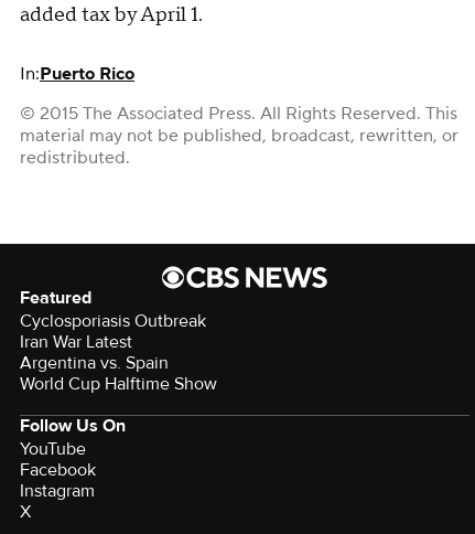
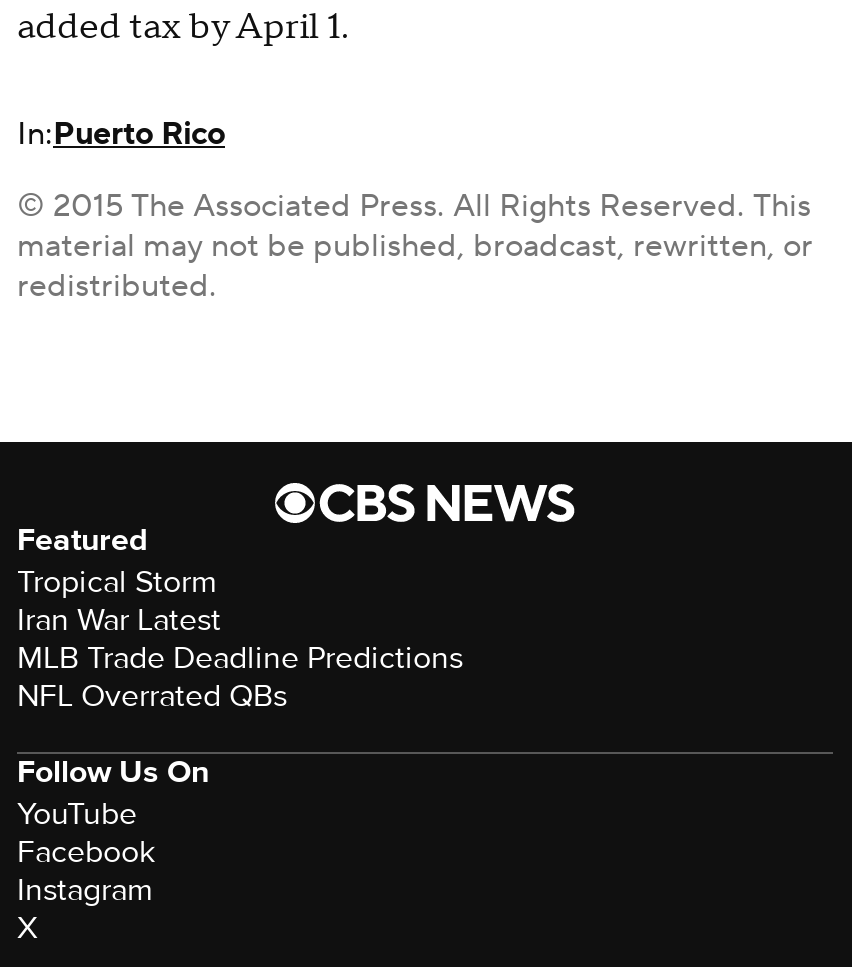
[20,310,206,332] Cyclosporiasis Outbreak -> [17,562,217,602] Tropical Storm
[20,352,217,395] Argentina vs. Spain | World Cup Halftime Show -> [17,638,463,716] MLB Trade Deadline Predictions | NFL Overrated QBs

